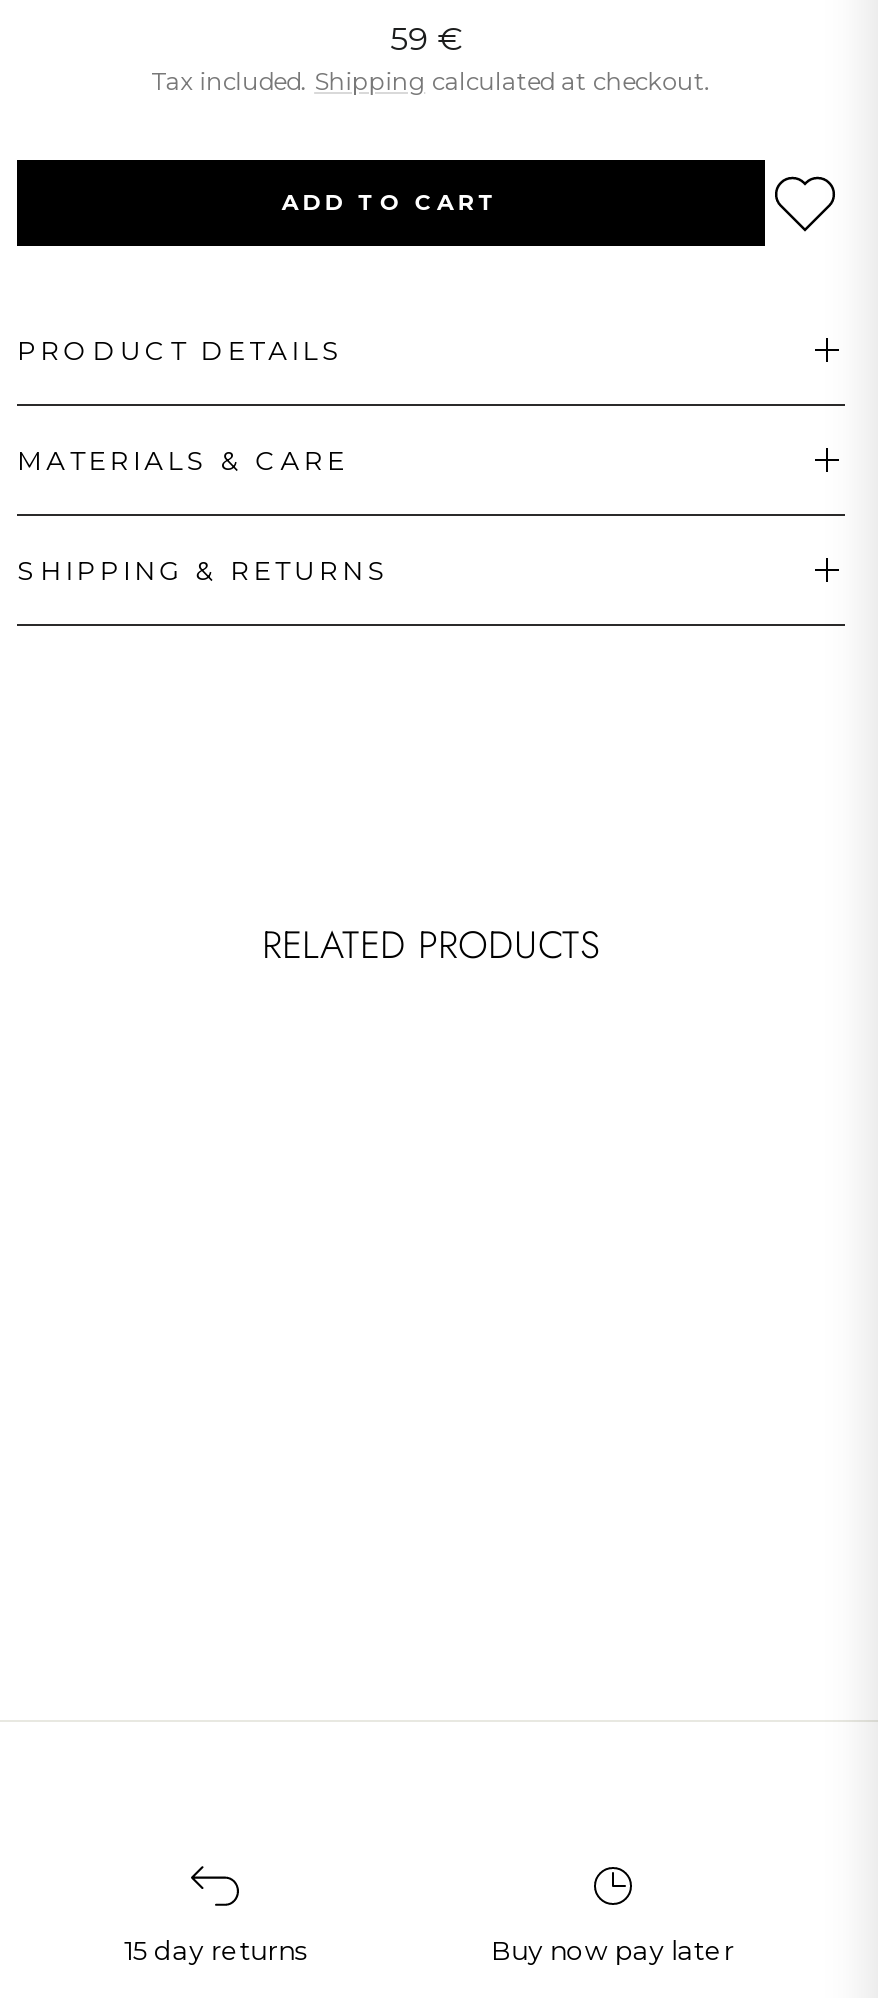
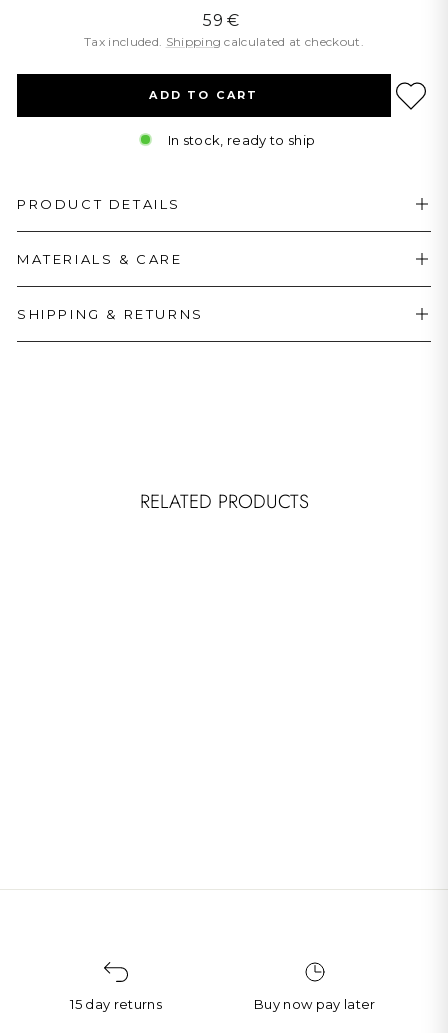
none -> [168,132,315,148] In stock, ready to ship

